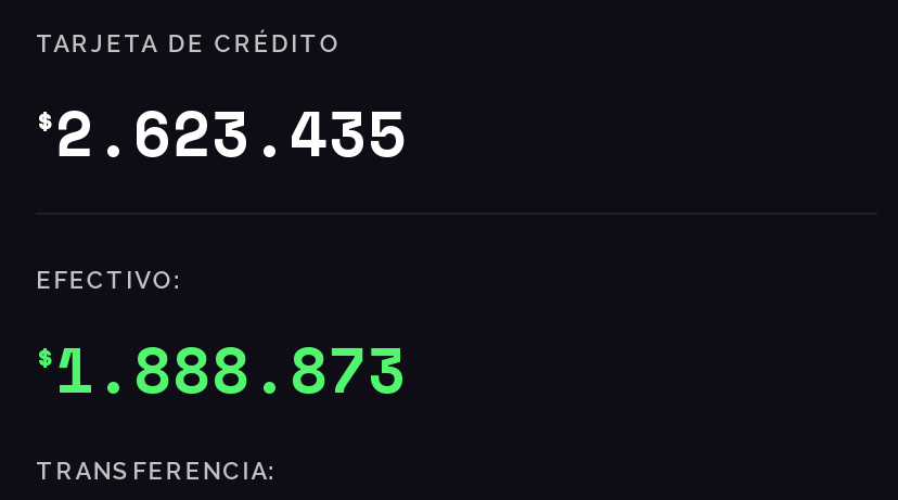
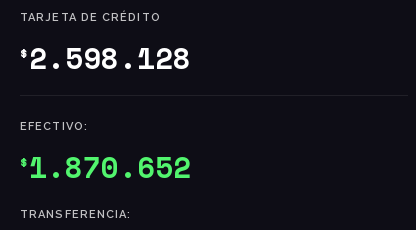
[36,87,407,178] $2.623.435 -> [20,37,191,79] $2.598.128
[36,323,407,414] $1.888.873 -> [20,146,191,188] $1.870.652

